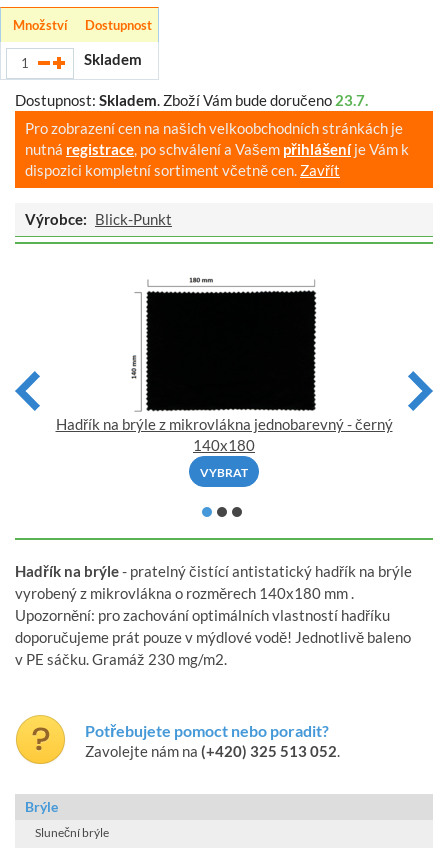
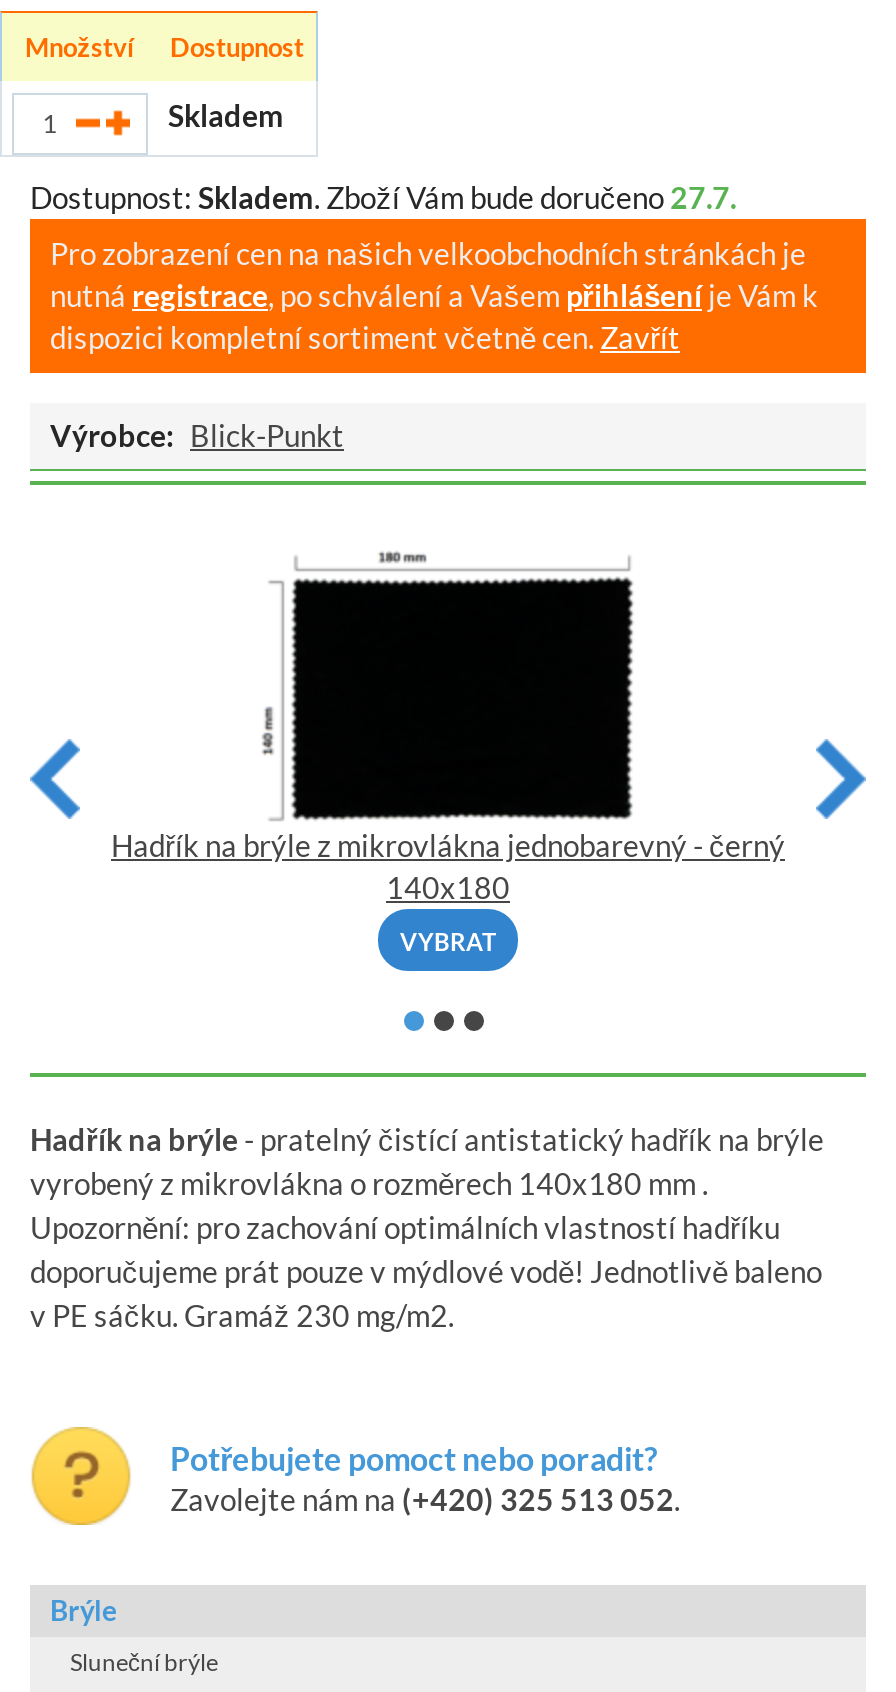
[15,91,368,109] Dostupnost: Skladem. Zboží Vám bude doručeno 23.7. -> [30,180,736,216] Dostupnost: Skladem. Zboží Vám bude doručeno 27.7.

